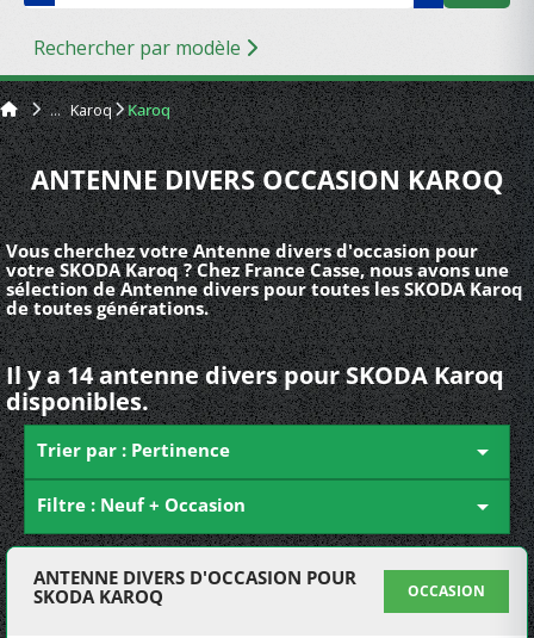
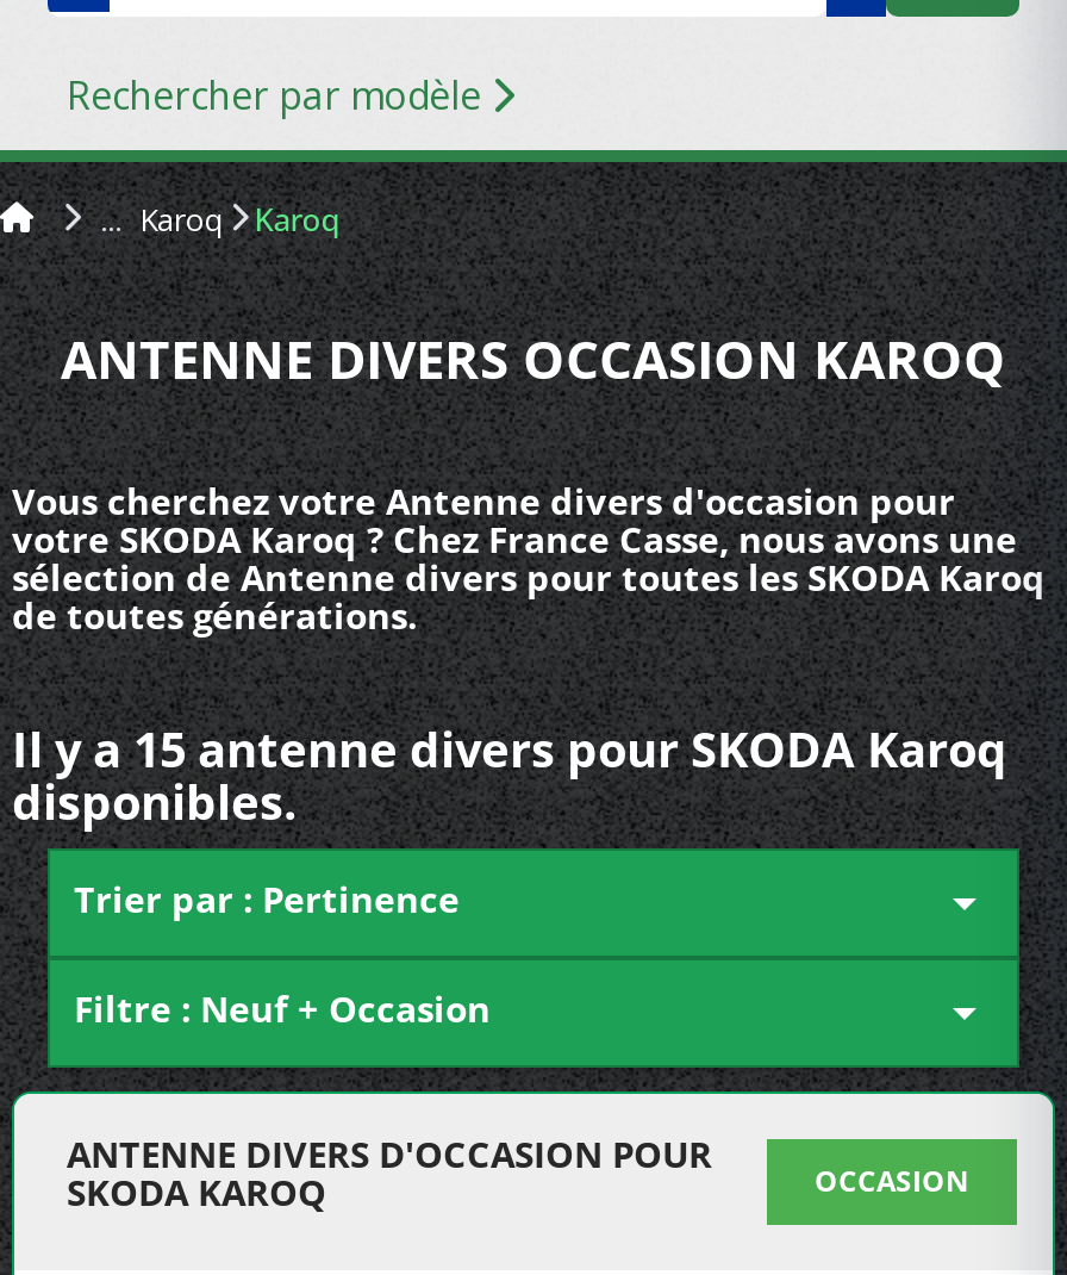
[6,359,504,391] Il y a 14 antenne divers pour SKODA Karoq -> [12,717,1007,782] Il y a 15 antenne divers pour SKODA Karoq

